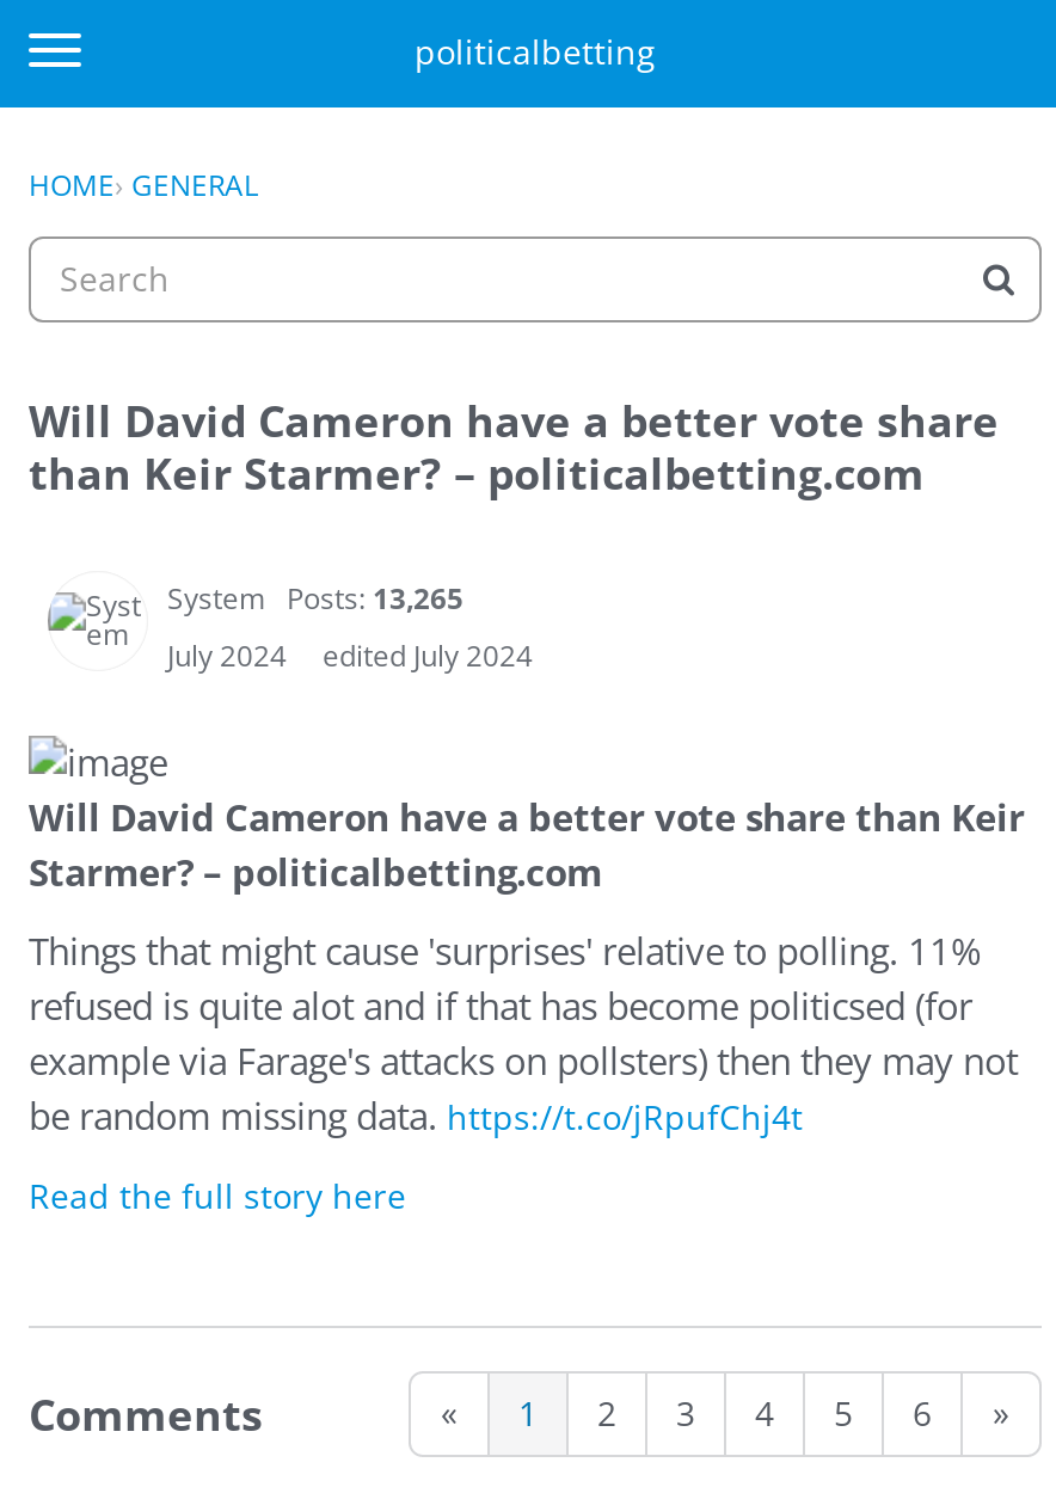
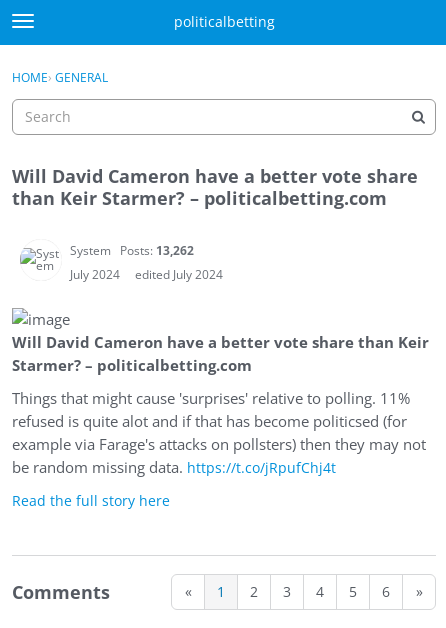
[167,578,463,619] System Posts: 13,265 -> [70,242,194,259] System Posts: 13,262

